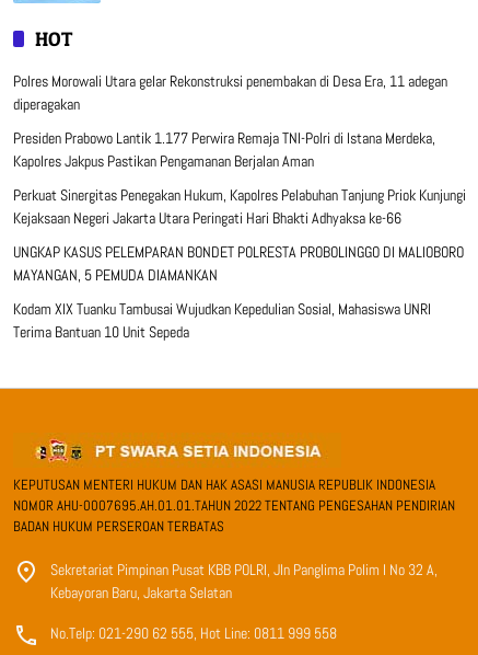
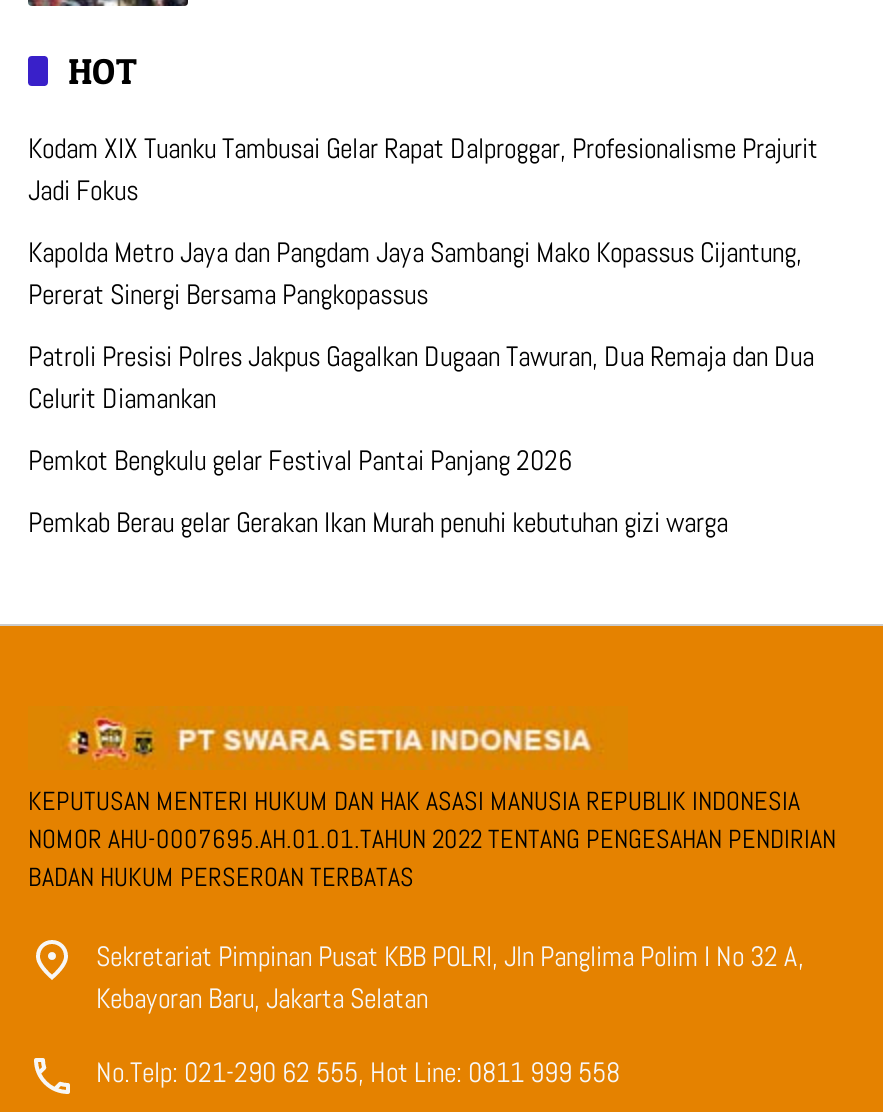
[13,71,447,114] Polres Morowali Utara gelar Rekonstruksi penembakan di Desa Era, 11 adegan | diperagakan -> [28,130,818,208] Kodam XIX Tuanku Tambusai Gelar Rapat Dalproggar, Profesionalisme Prajurit | Jadi Fokus
[13,128,435,171] Presiden Prabowo Lantik 1.177 Perwira Remaja TNI-Polri di Istana Merdeka, | Kapolres Jakpus Pastikan Pengamanan Berjalan Aman -> [28,234,802,312] Kapolda Metro Jaya dan Pangdam Jaya Sambangi Mako Kopassus Cijantung, | Pererat Sinergi Bersama Pangkopassus
[13,185,466,228] Perkuat Sinergitas Penegakan Hukum, Kapolres Pelabuhan Tanjung Priok Kunjungi | Kejaksaan Negeri Jakarta Utara Peringati Hari Bhakti Adhyaksa ke-66 -> [28,338,814,416] Patroli Presisi Polres Jakpus Gagalkan Dugaan Tawuran, Dua Remaja dan Dua | Celurit Diamankan
[13,242,464,285] UNGKAP KASUS PELEMPARAN BONDET POLRESTA PROBOLINGGO DI MALIOBORO | MAYANGAN, 5 PEMUDA DIAMANKAN -> [28,442,572,478] Pemkot Bengkulu gelar Festival Pantai Panjang 2026
[13,299,431,342] Kodam XIX Tuanku Tambusai Wujudkan Kepedulian Sosial, Mahasiswa UNRI | Terima Bantuan 10 Unit Sepeda -> [28,504,728,540] Pemkab Berau gelar Gerakan Ikan Murah penuhi kebutuhan gizi warga

